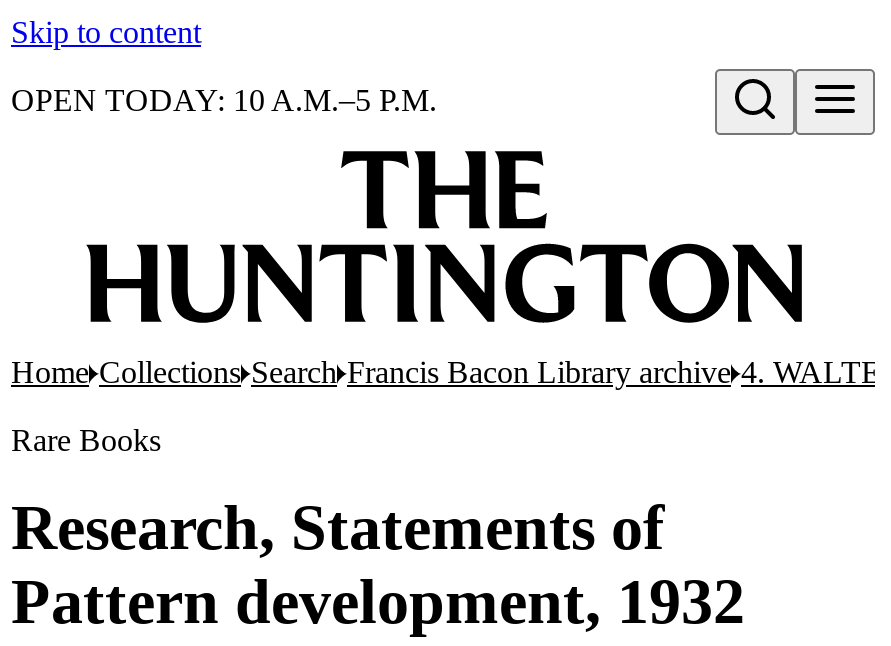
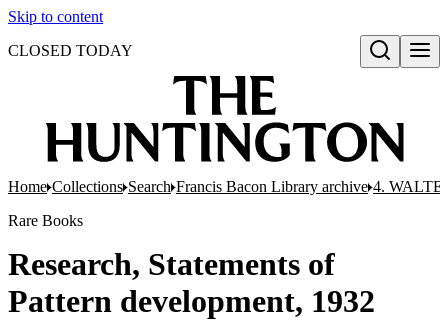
[11,83,437,117] OPEN TODAY: 10 A.M.–5 P.M. -> [8,42,133,59] CLOSED TODAY

